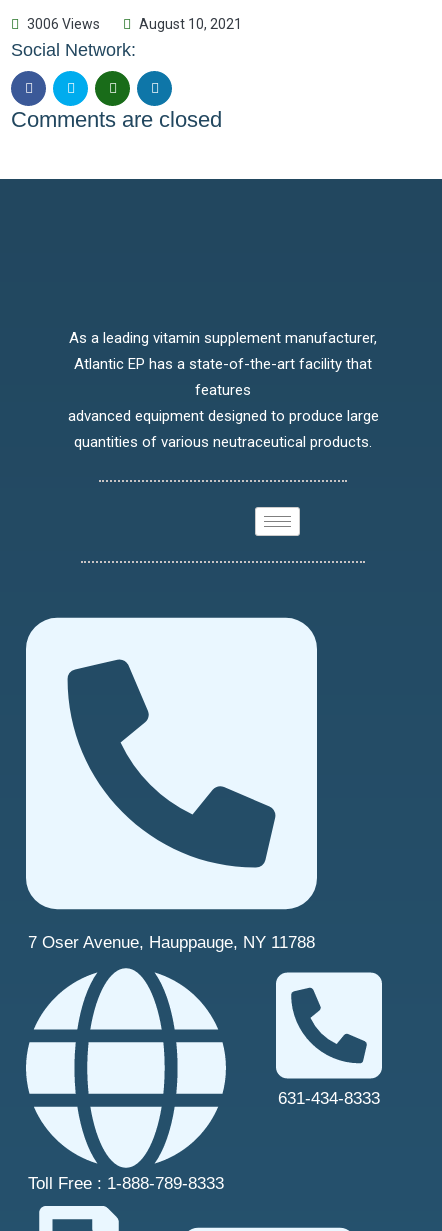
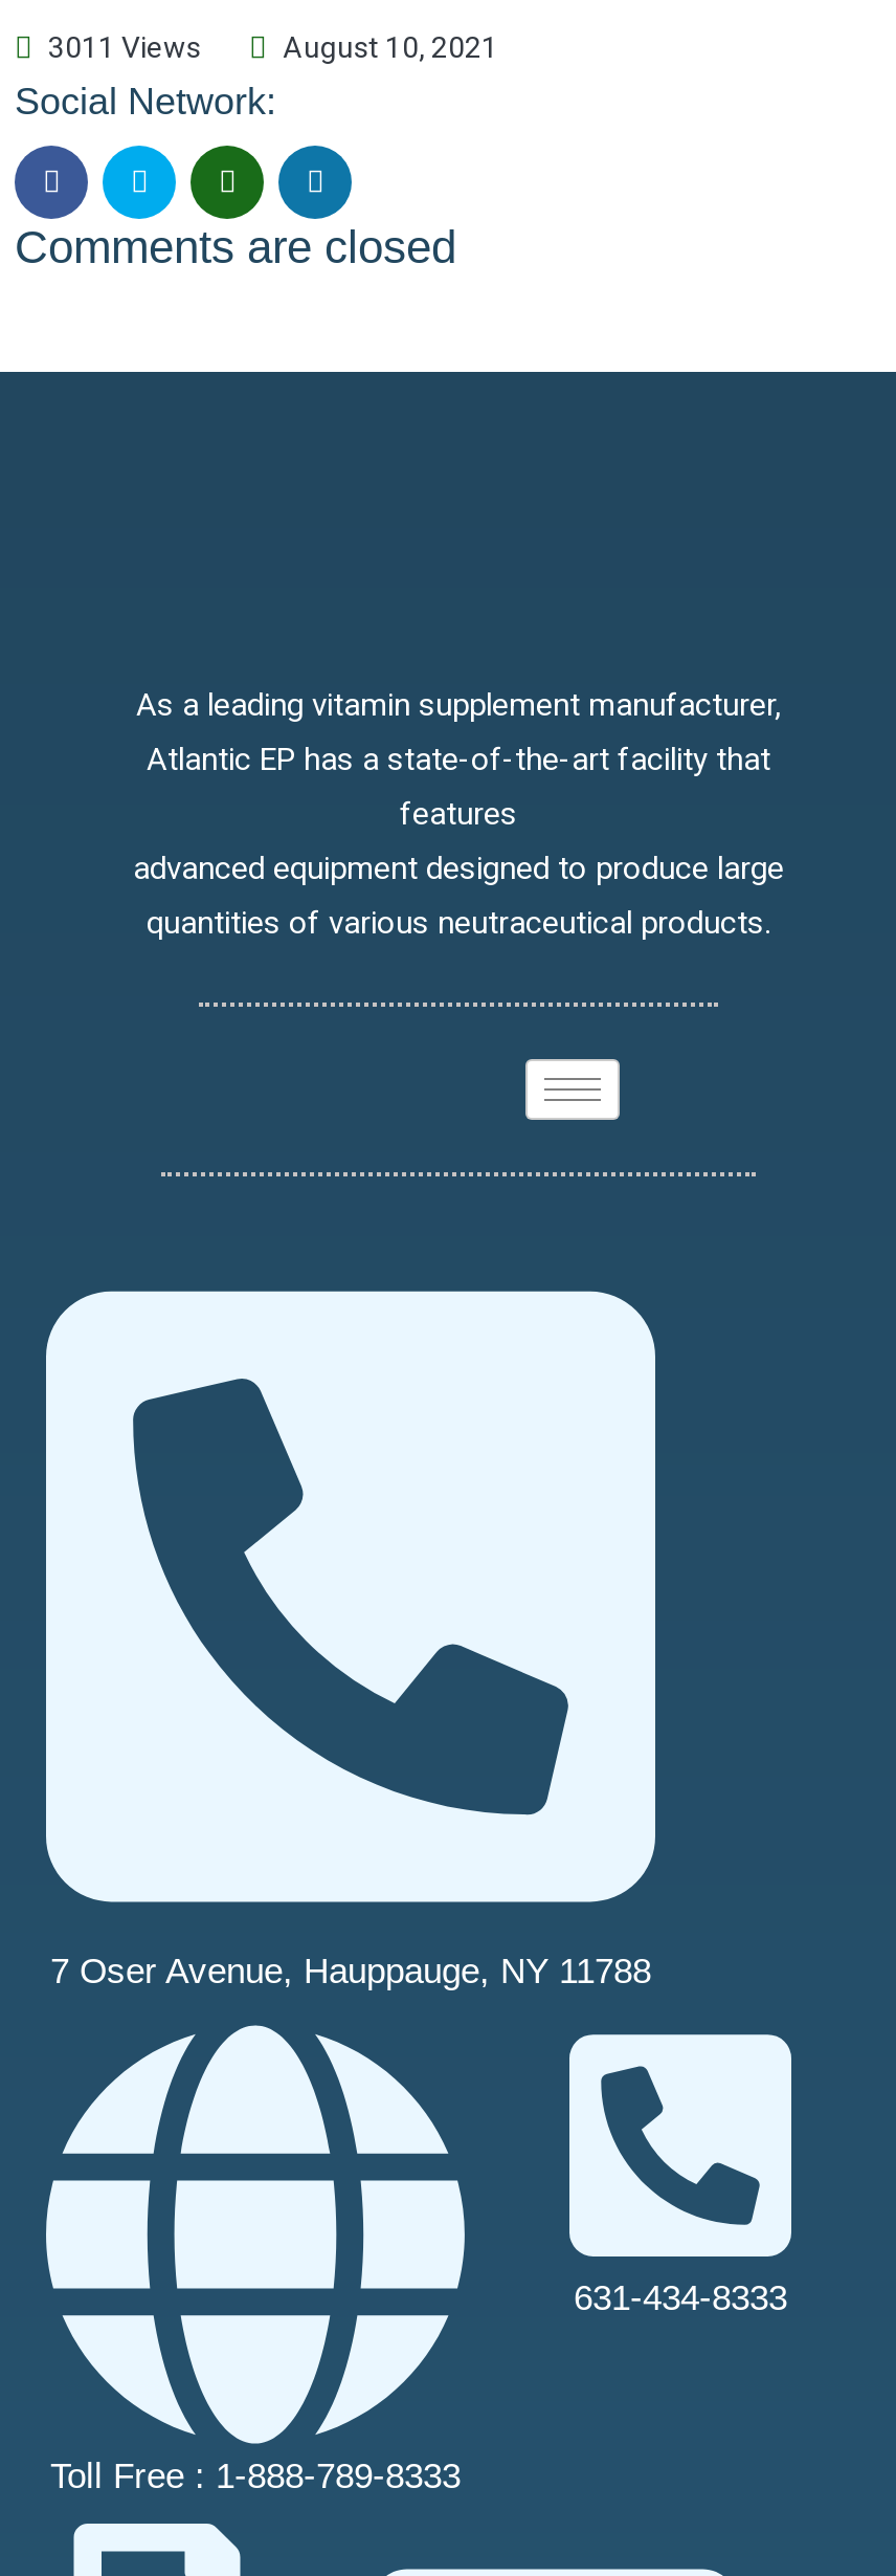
[27,16,100,32] 3006 Views -> [48,31,201,64] 3011 Views

